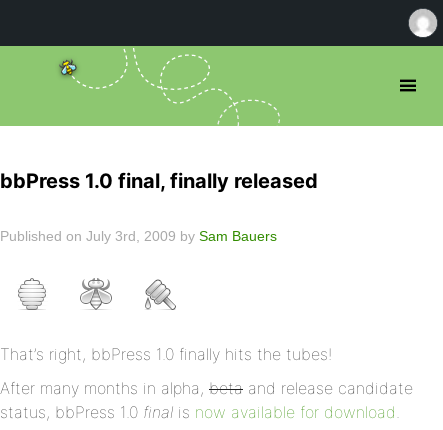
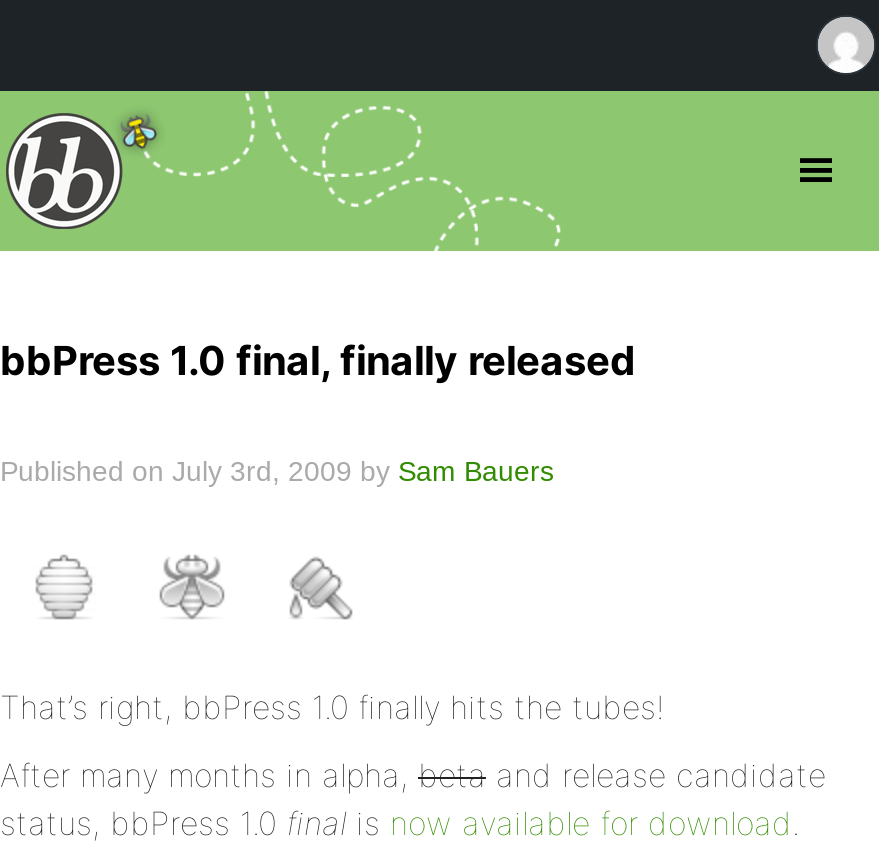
none -> [6,111,124,231] [image]

